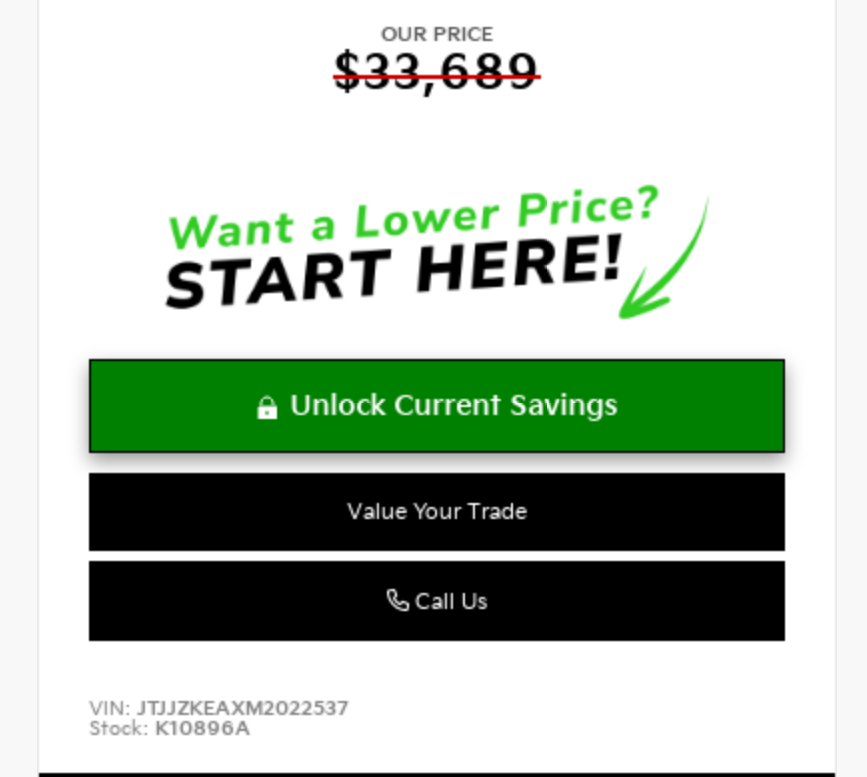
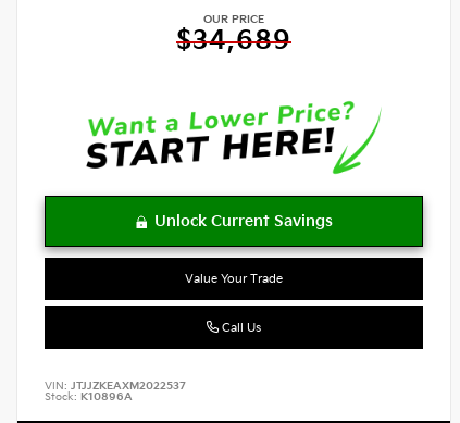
[333,44,541,102] $33,689 -> [176,25,291,56] $34,689

